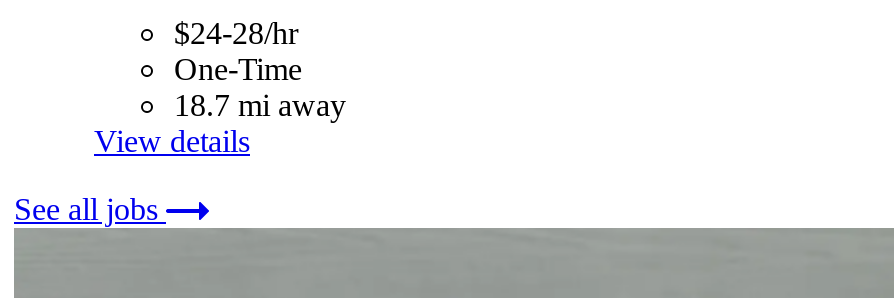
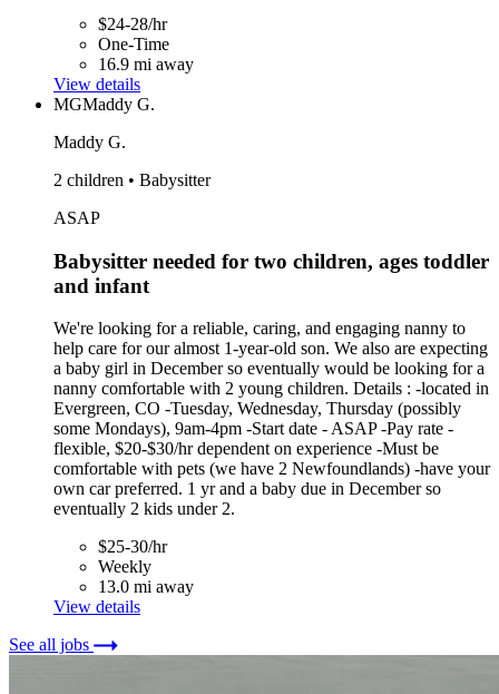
[174,89,346,123] 18.7 mi away -> [53,54,490,596] 16.9 mi away | View details | MGMaddy G. | Maddy G. | 2 children • Babysitter | ASAP | Babysitter needed for two children, ages toddler | and infant | We're looking for a reliable, caring, and engaging nanny to | help care for our almost 1-year-old son. We also are expecting | a baby girl in December so eventually would be looking for a | nanny comfortable with 2 young children. Details : -located in | Evergreen, CO -Tuesday, Wednesday, Thursday (possibly | some Mondays), 9am-4pm -Start date - ASAP -Pay rate - | flexible, $20-$30/hr dependent on experience -Must be | comfortable with pets (we have 2 Newfoundlands) -have your | own car preferred. 1 yr and a baby due in December so | eventually 2 kids under 2. | $25-30/hr | Weekly | 13.0 mi away

